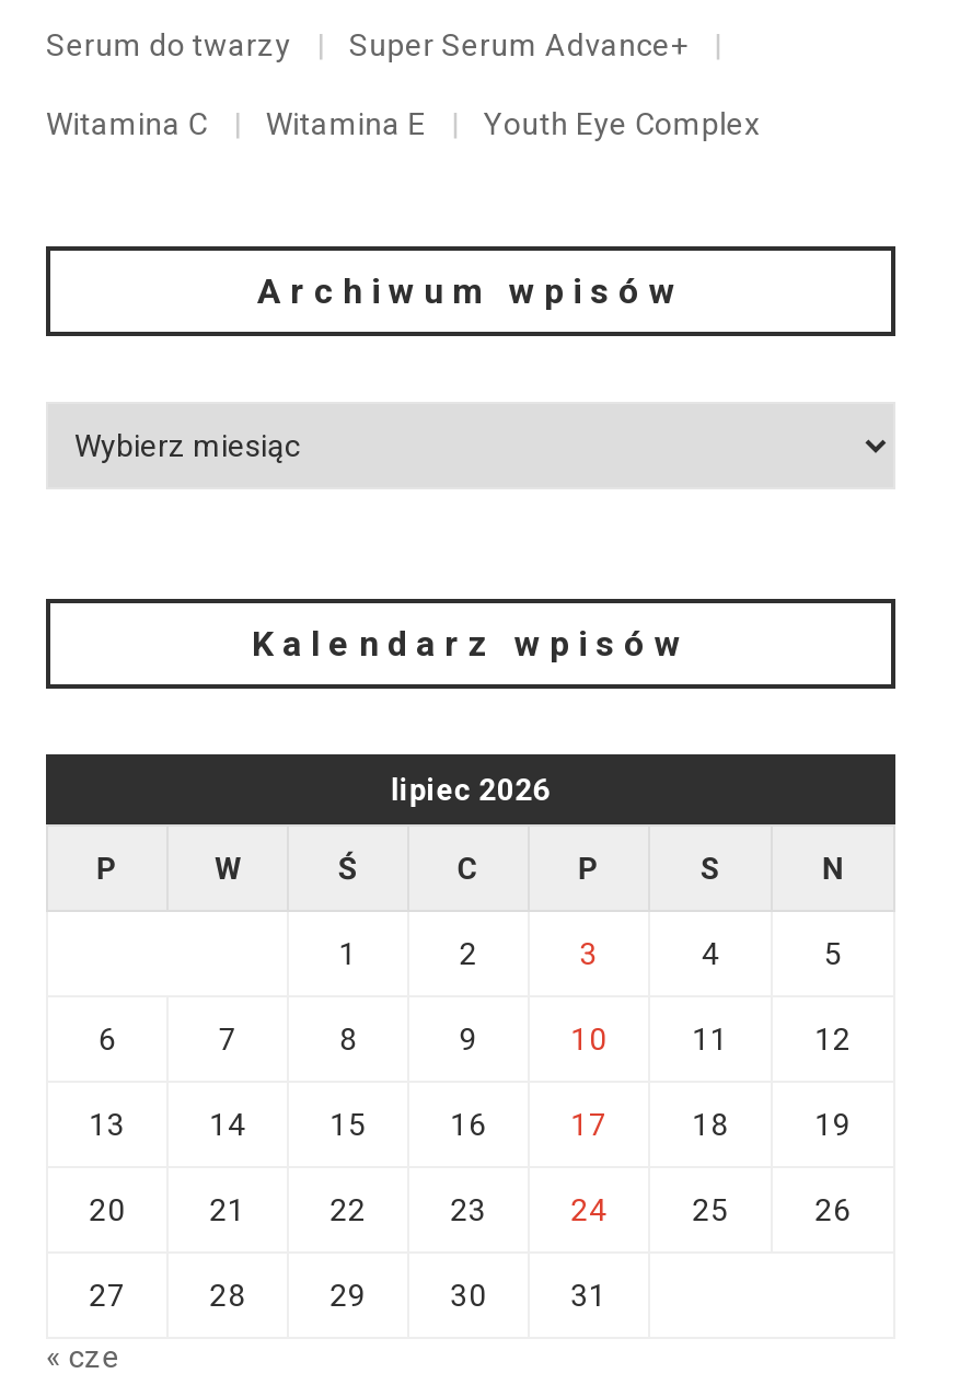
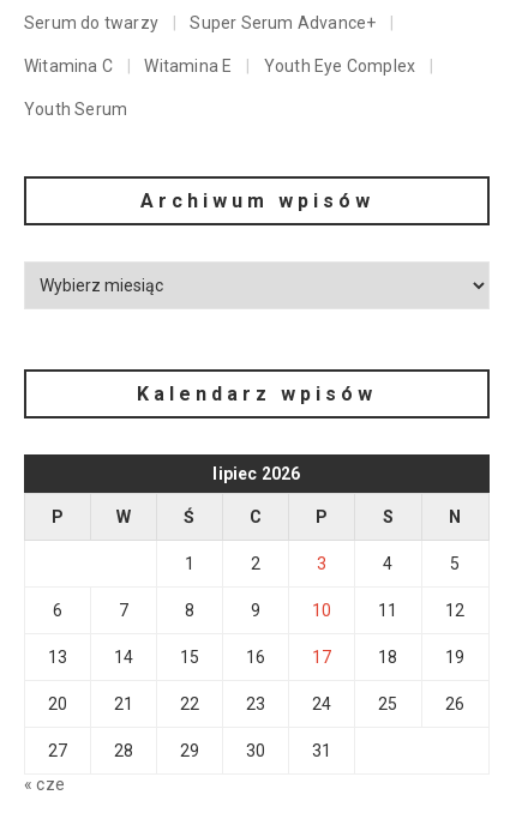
none -> [24,99,127,118] Youth Serum

